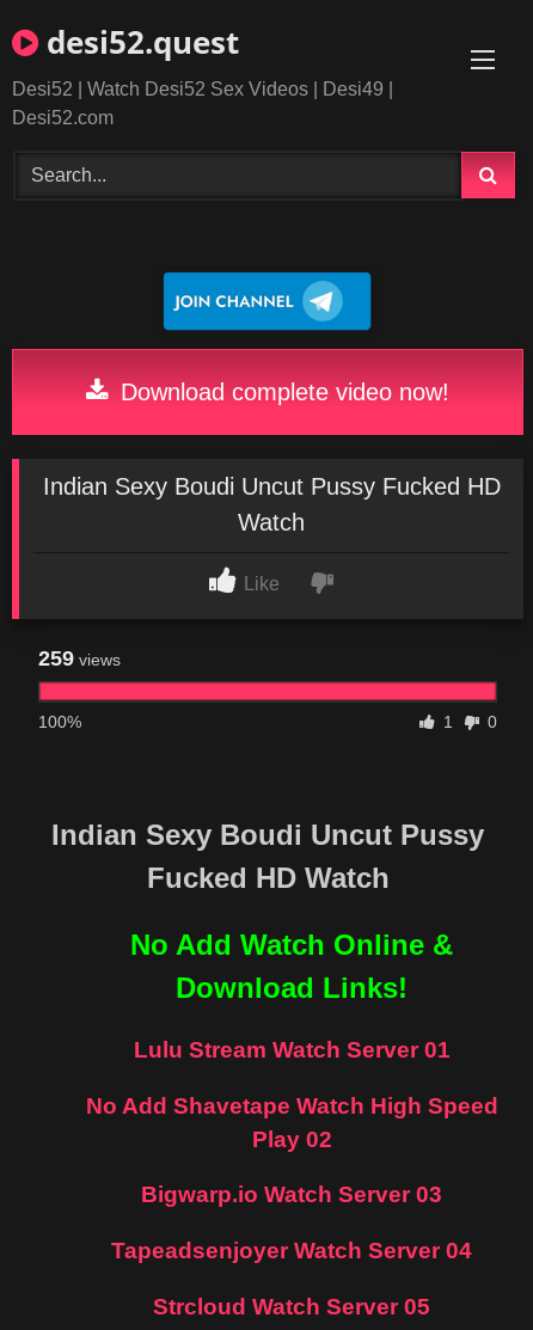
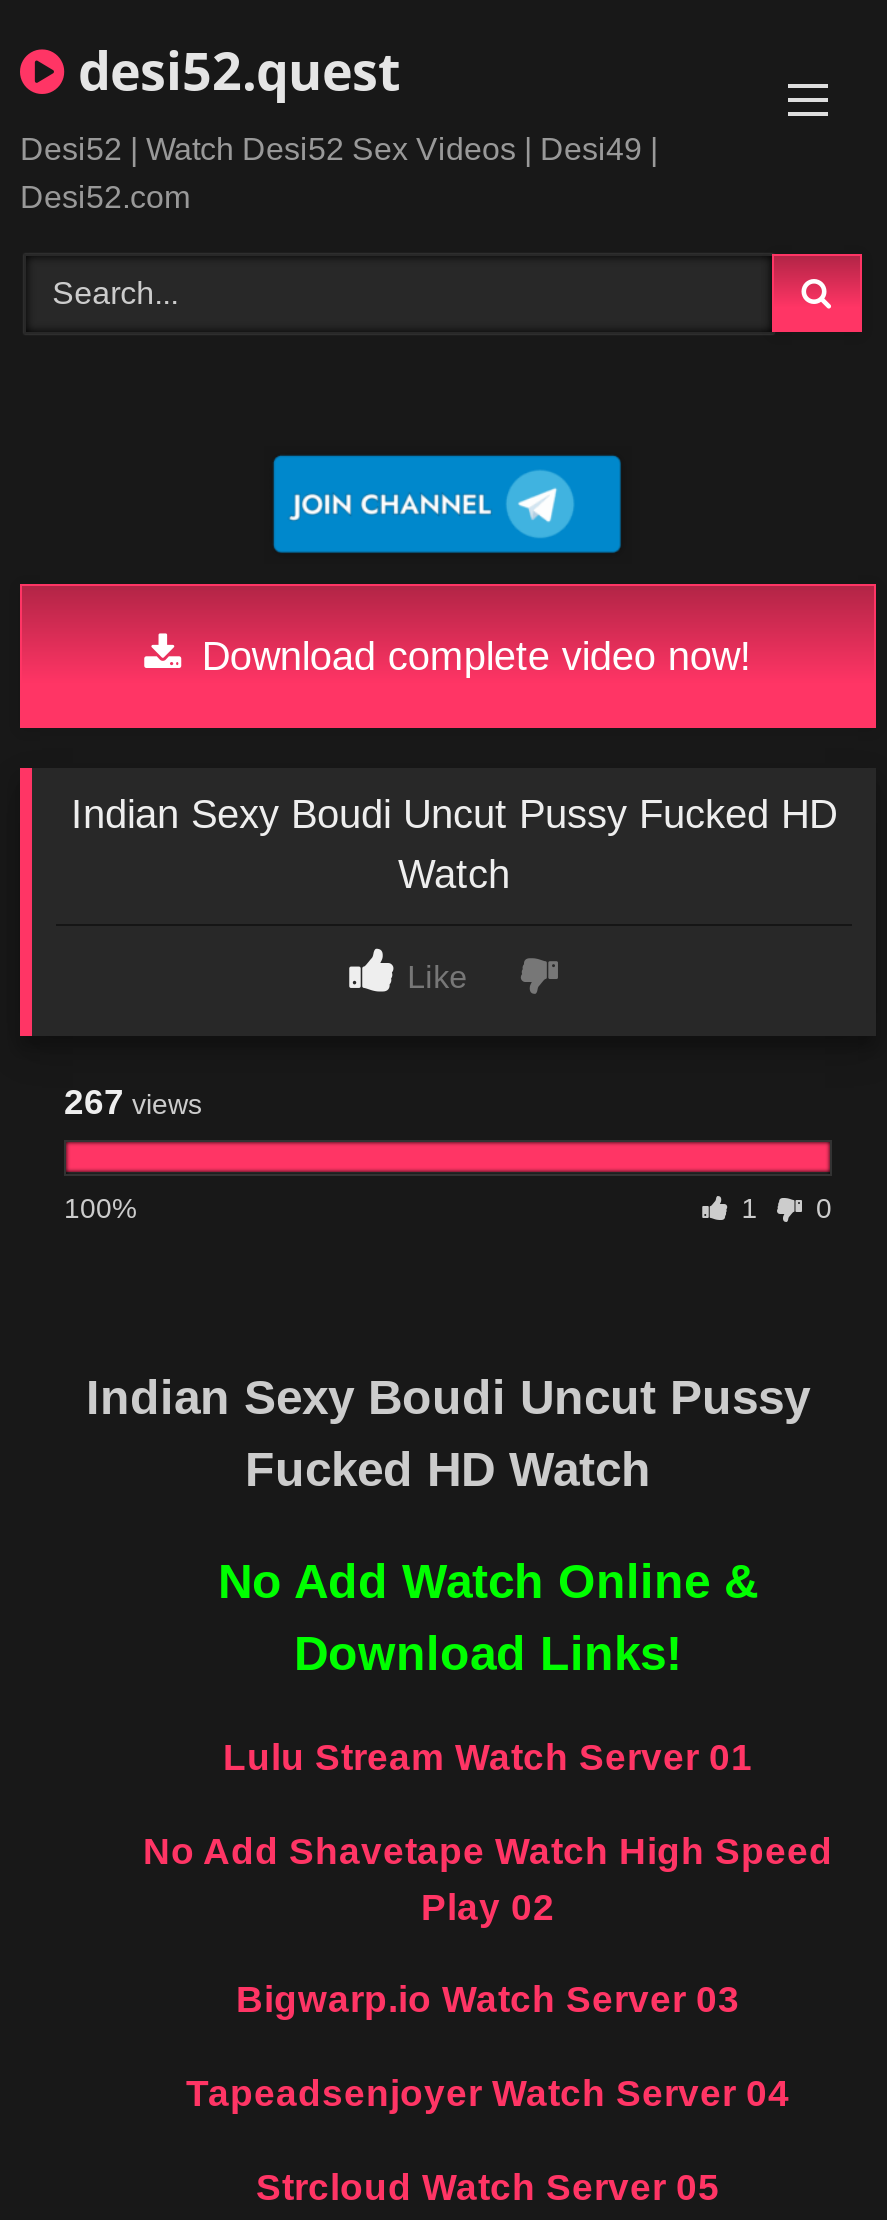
[38,647,121,671] 259 views -> [64,1083,202,1123] 267 views

